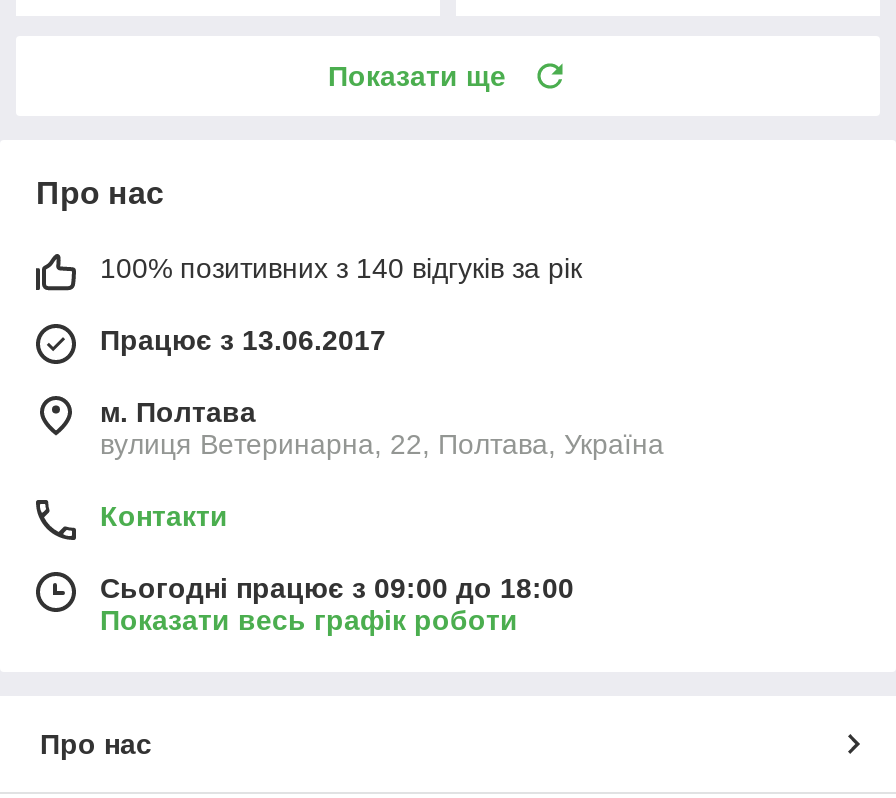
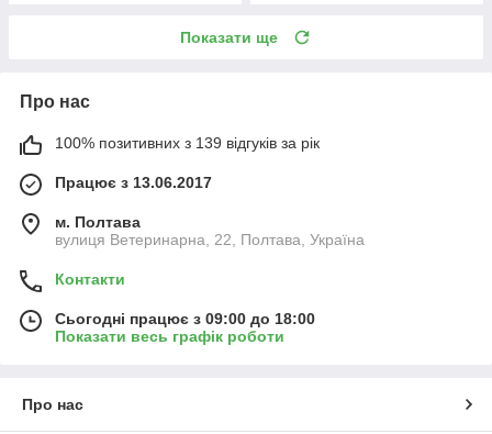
[100,252,582,284] 100% позитивних з 140 відгуків за рік -> [55,134,320,151] 100% позитивних з 139 відгуків за рік

